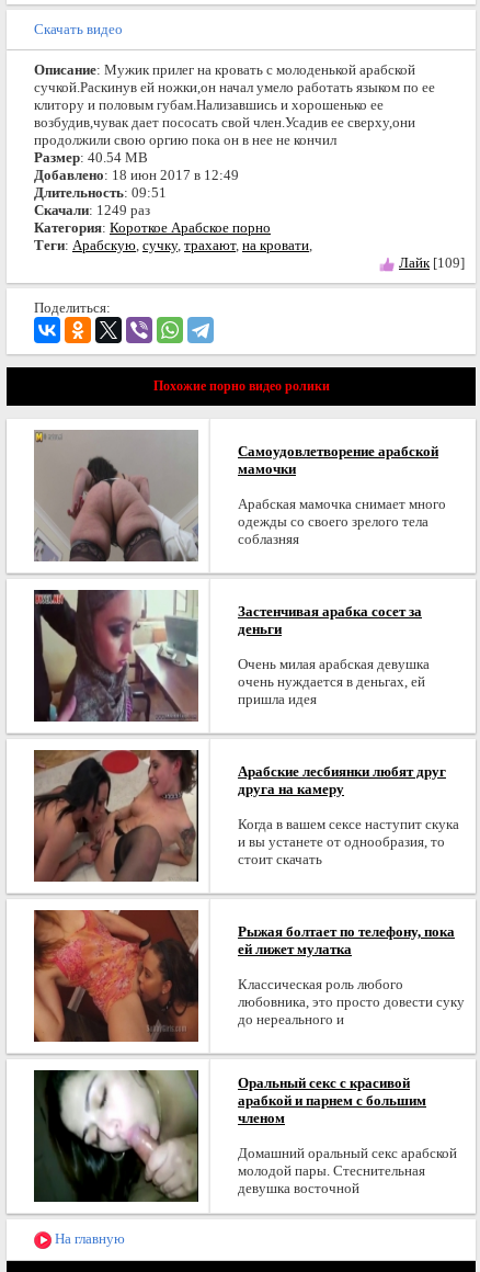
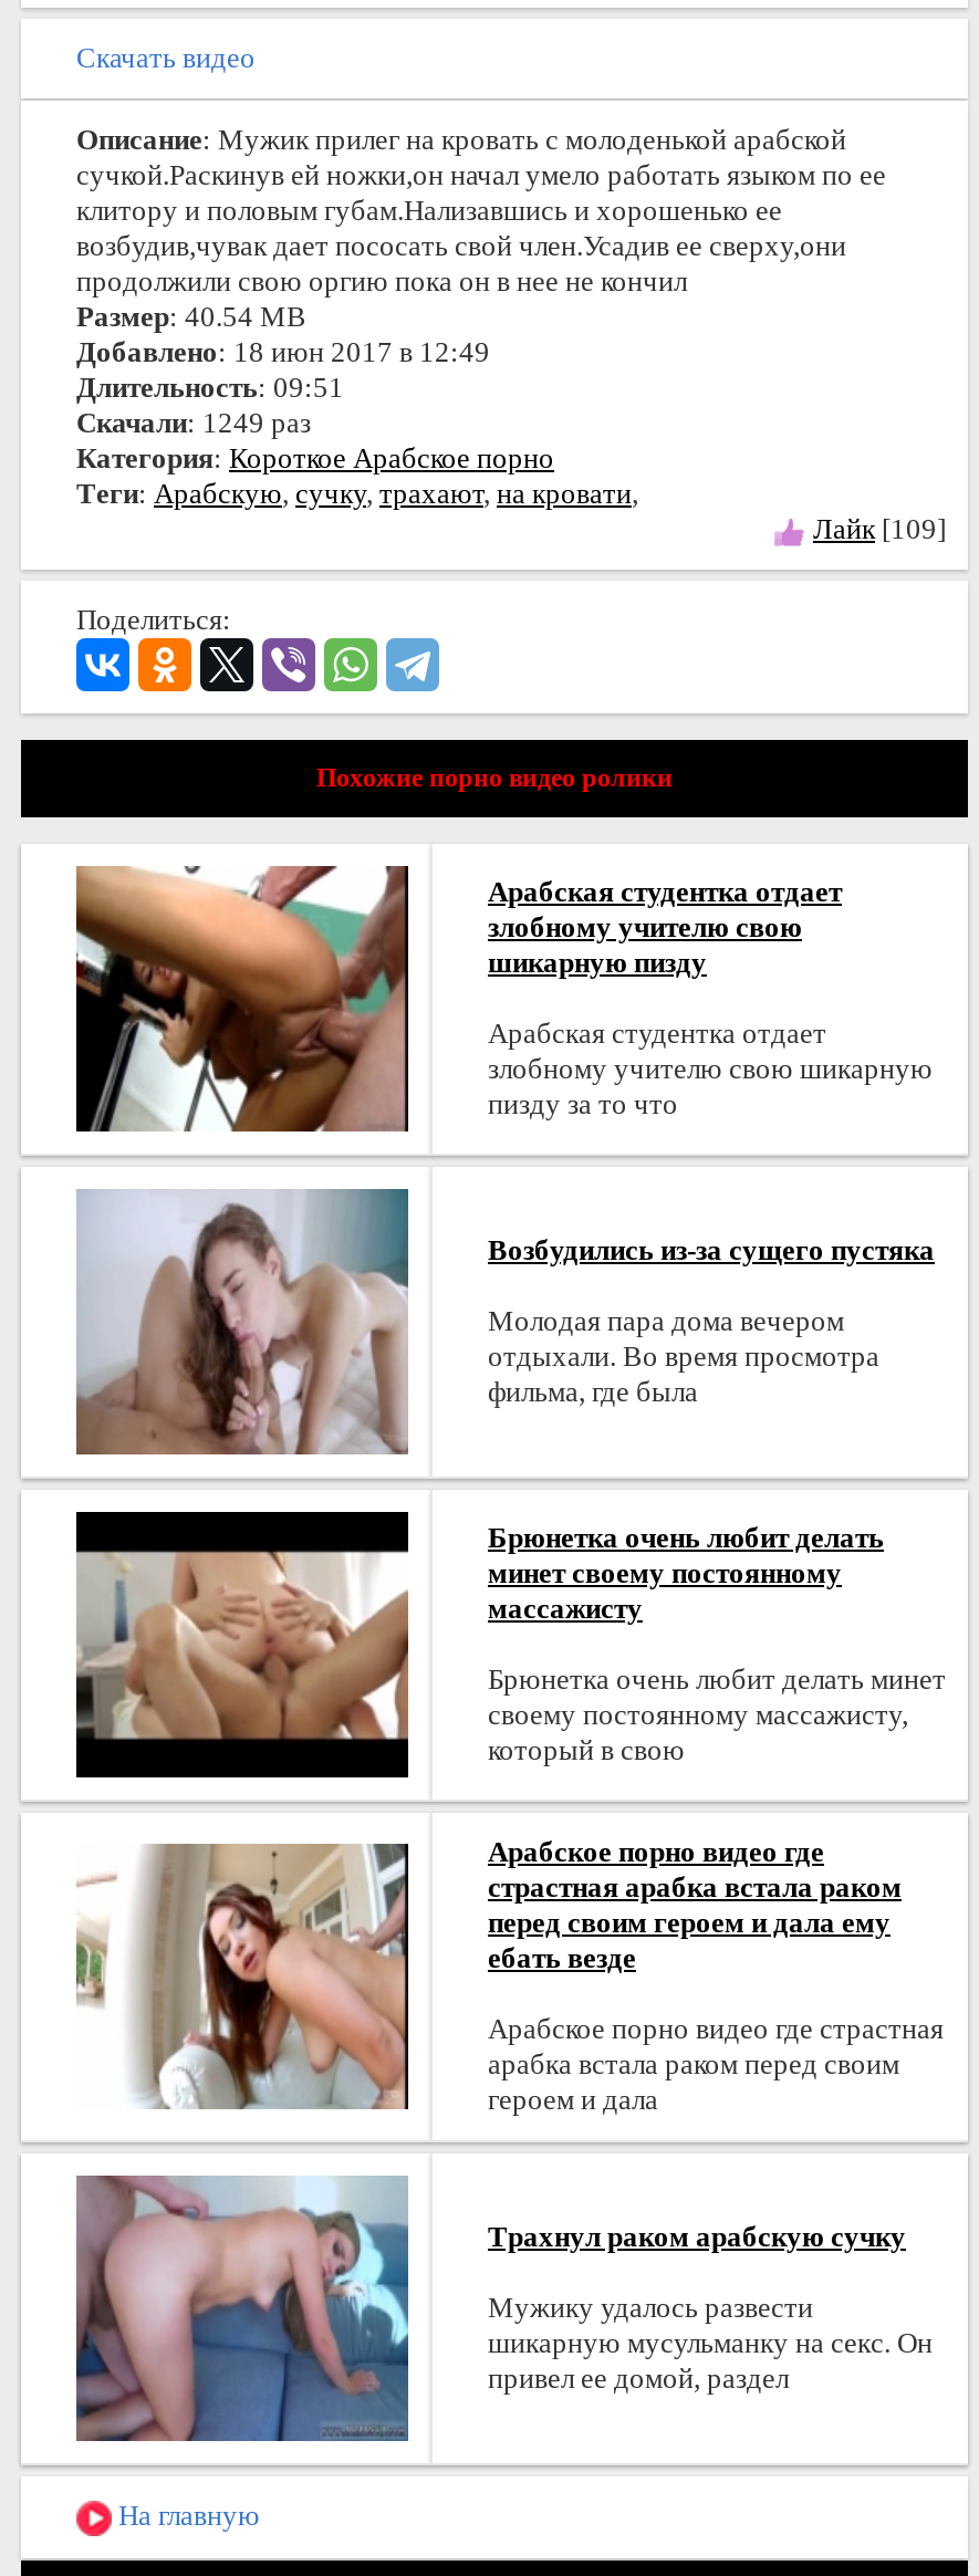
[35,430,438,563] [image] | Самоудовлетворение арабской | мамочки -> [76,866,842,1131] [image] | Арабская студентка отдает | злобному учителю свою | шикарную пизду
[238,495,446,547] Арабская мамочка снимает много | одежды со своего зрелого тела | соблазняя -> [488,1016,933,1120] Арабская студентка отдает | злобному учителю свою шикарную | пизду за то что
[33,589,422,723] [image] | Застенчивая арабка сосет за | деньги -> [76,1189,935,1457] [image] | Возбудились из-за сущего пустяка
[238,656,430,707] Очень милая арабская девушка | очень нуждается в деньгах, ей | пришла идея -> [488,1304,879,1408] Молодая пара дома вечером | отдыхали. Во время просмотра | фильма, где была
[33,749,446,883] [image] | Арабские лесбиянки любят друг | друга на камеру -> [76,1510,884,1780] [image] | Брюнетка очень любит делать | минет своему постоянному | массажисту
[238,816,459,867] Когда в вашем сексе наступит скука | и вы устанете от однообразия, то | стоит скачать -> [488,1662,946,1766] Брюнетка очень любит делать минет | своему постоянному массажисту, | который в свою
[33,909,455,1043] [image] | Рыжая болтает по телефону, пока | ей лижет мулатка -> [76,1835,902,2111] [image] | Арабское порно видео где | страстная арабка встала раком | перед своим героем и дала ему | ебать везде
[238,976,465,1027] Классическая роль любого | любовника, это просто довести суку | до нереального и -> [488,2011,944,2115] Арабское порно видео где страстная | арабка встала раком перед своим | героем и дала
[33,1069,426,1203] [image] | Оральный секс с красивой | арабкой и парнем с большим | членом -> [74,2173,906,2443] [image] | Трахнул раком арабскую сучку
[238,1145,457,1196] Домашний оральный секс арабской | молодой пары. Стеснительная | девушка восточной -> [488,2290,933,2394] Мужику удалось развести | шикарную мусульманку на секс. Он | привел ее домой, раздел

